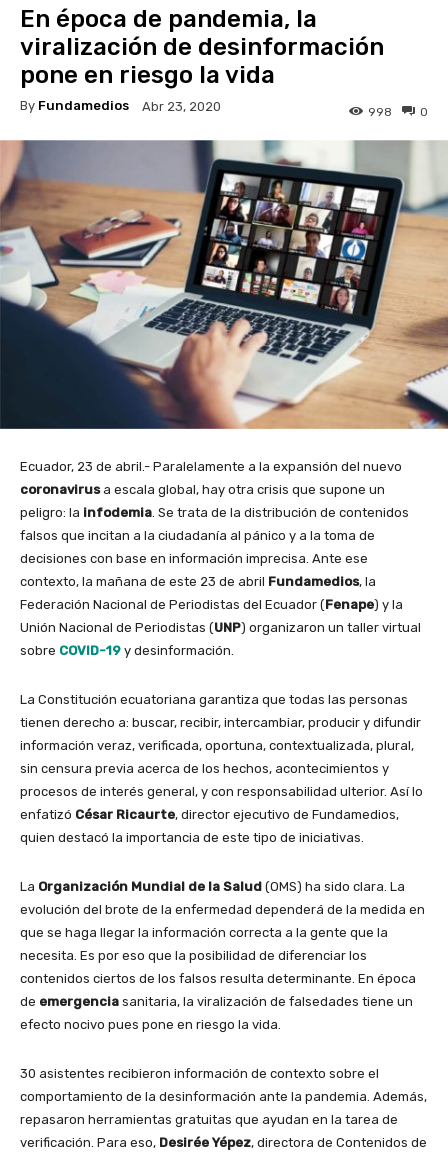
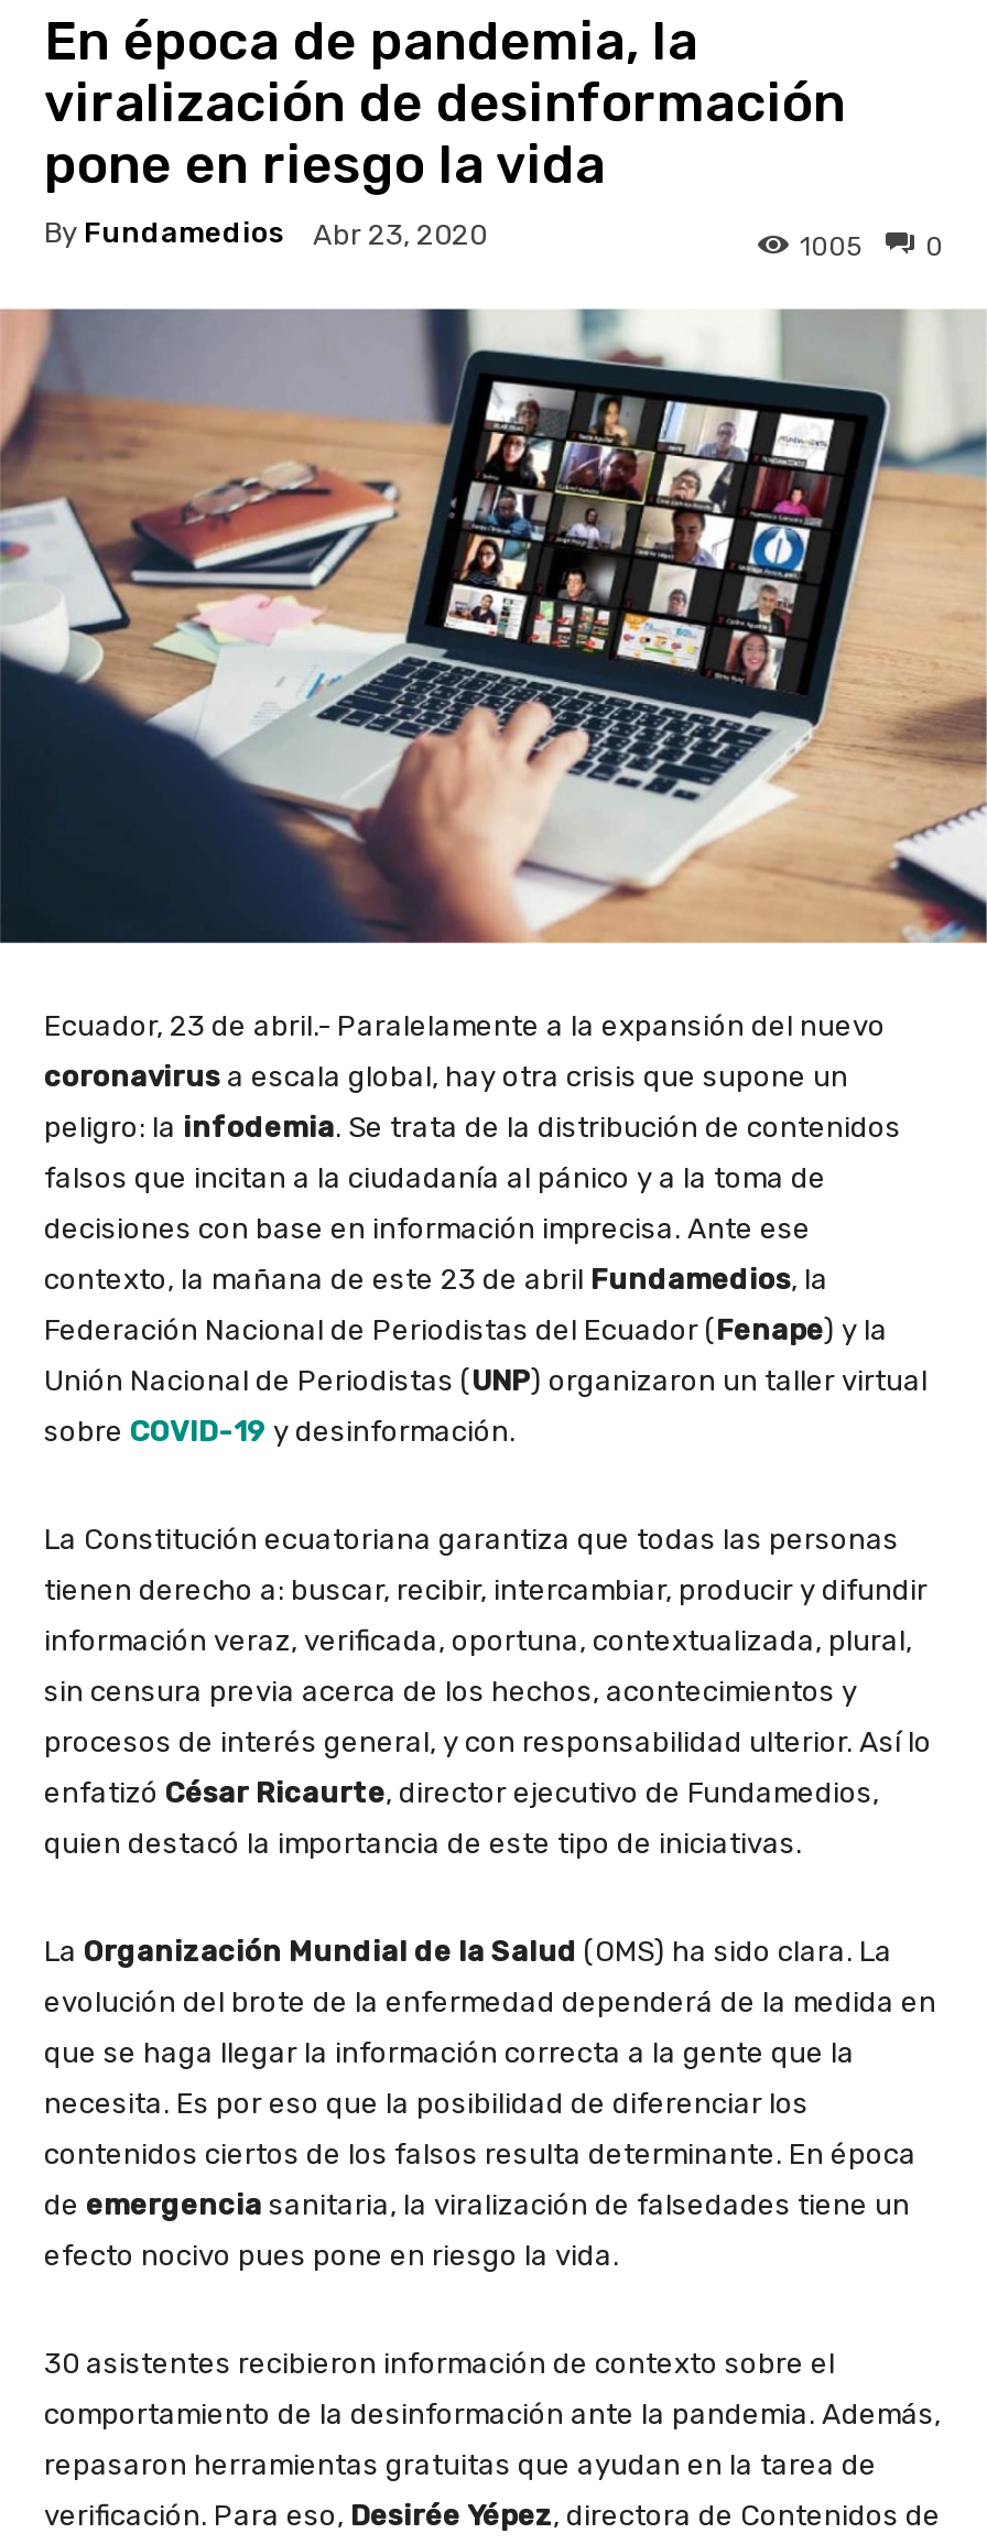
[368,105,428,119] 998 0 -> [800,230,943,261] 1005 0

